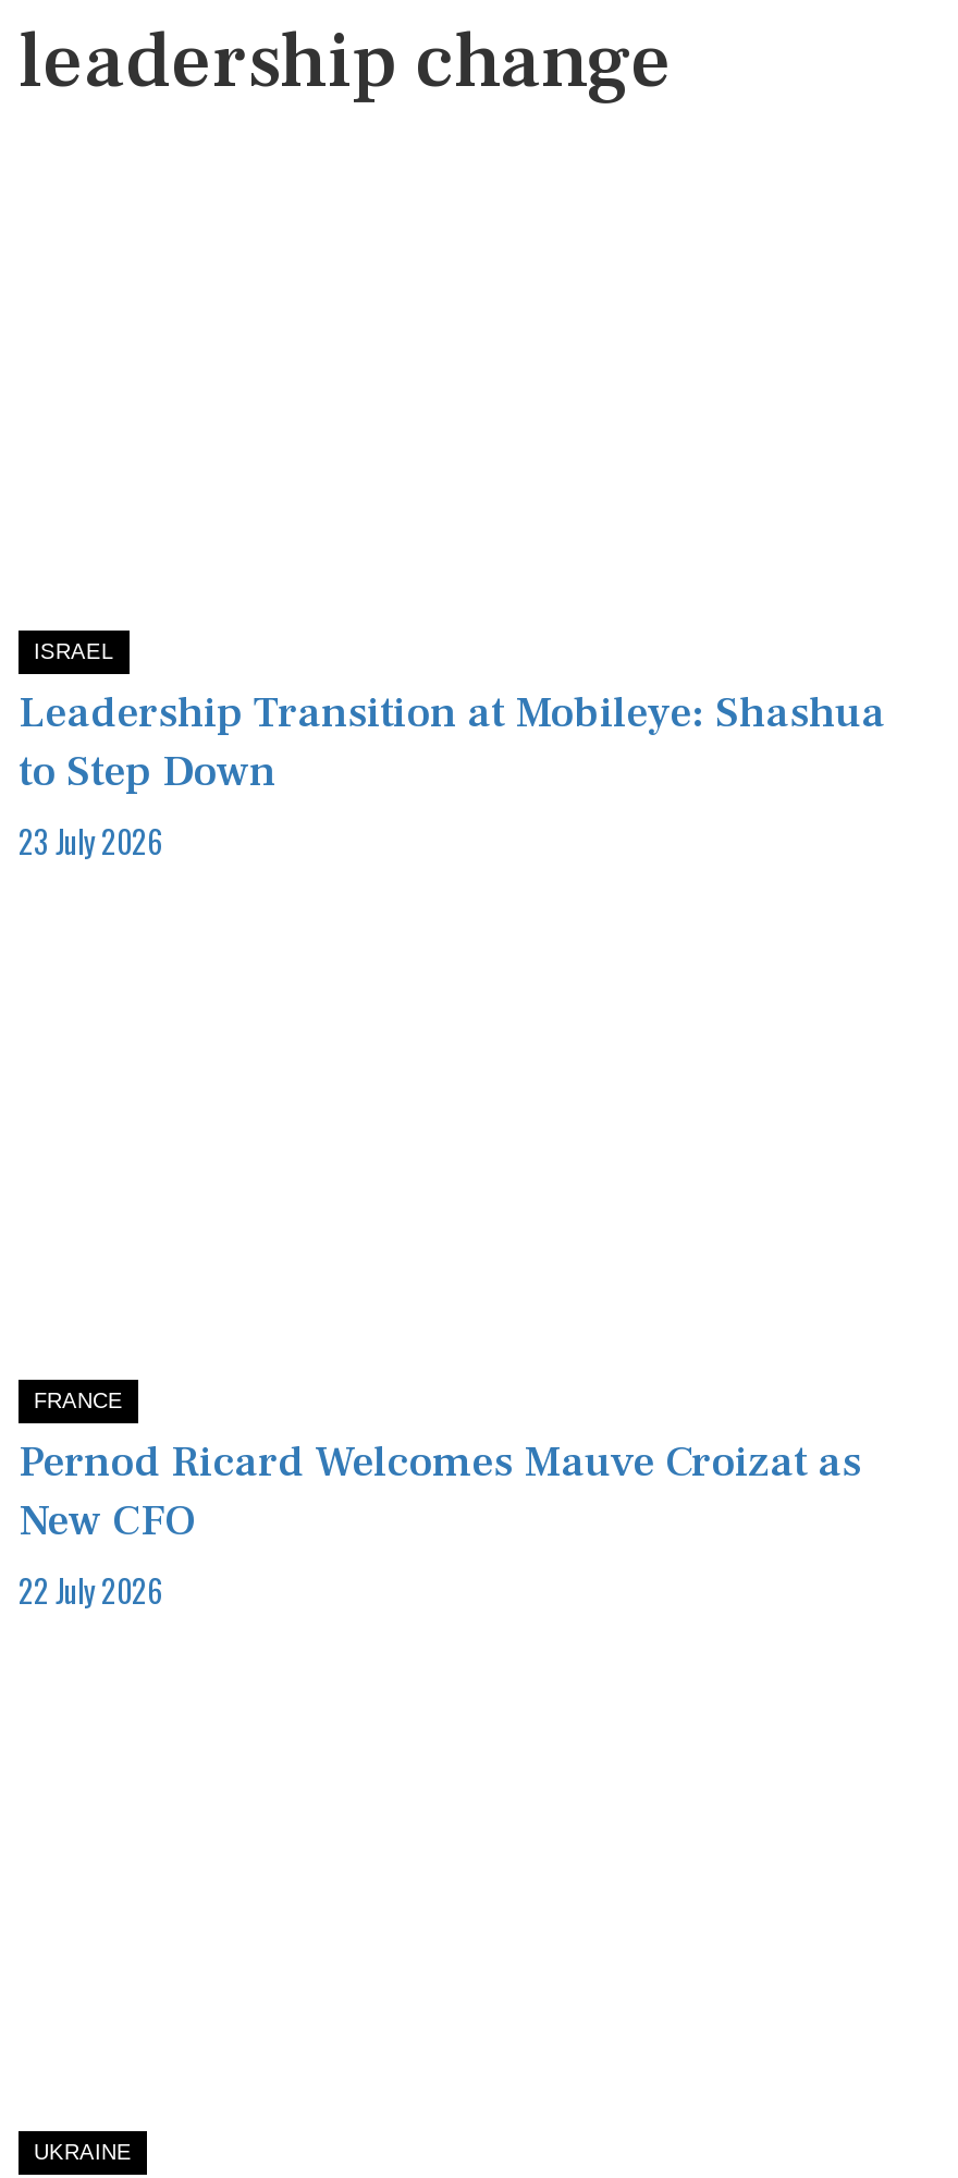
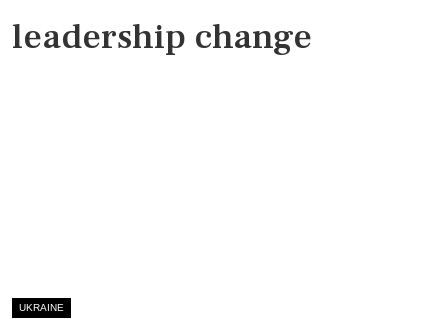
[19,639,885,863] ISRAEL | Leadership Transition at Mobileye: Shashua | to Step Down | 23 July 2026 -> none
[19,1389,861,1614] FRANCE | Pernod Ricard Welcomes Mauve Croizat as | New CFO | 22 July 2026 -> none

